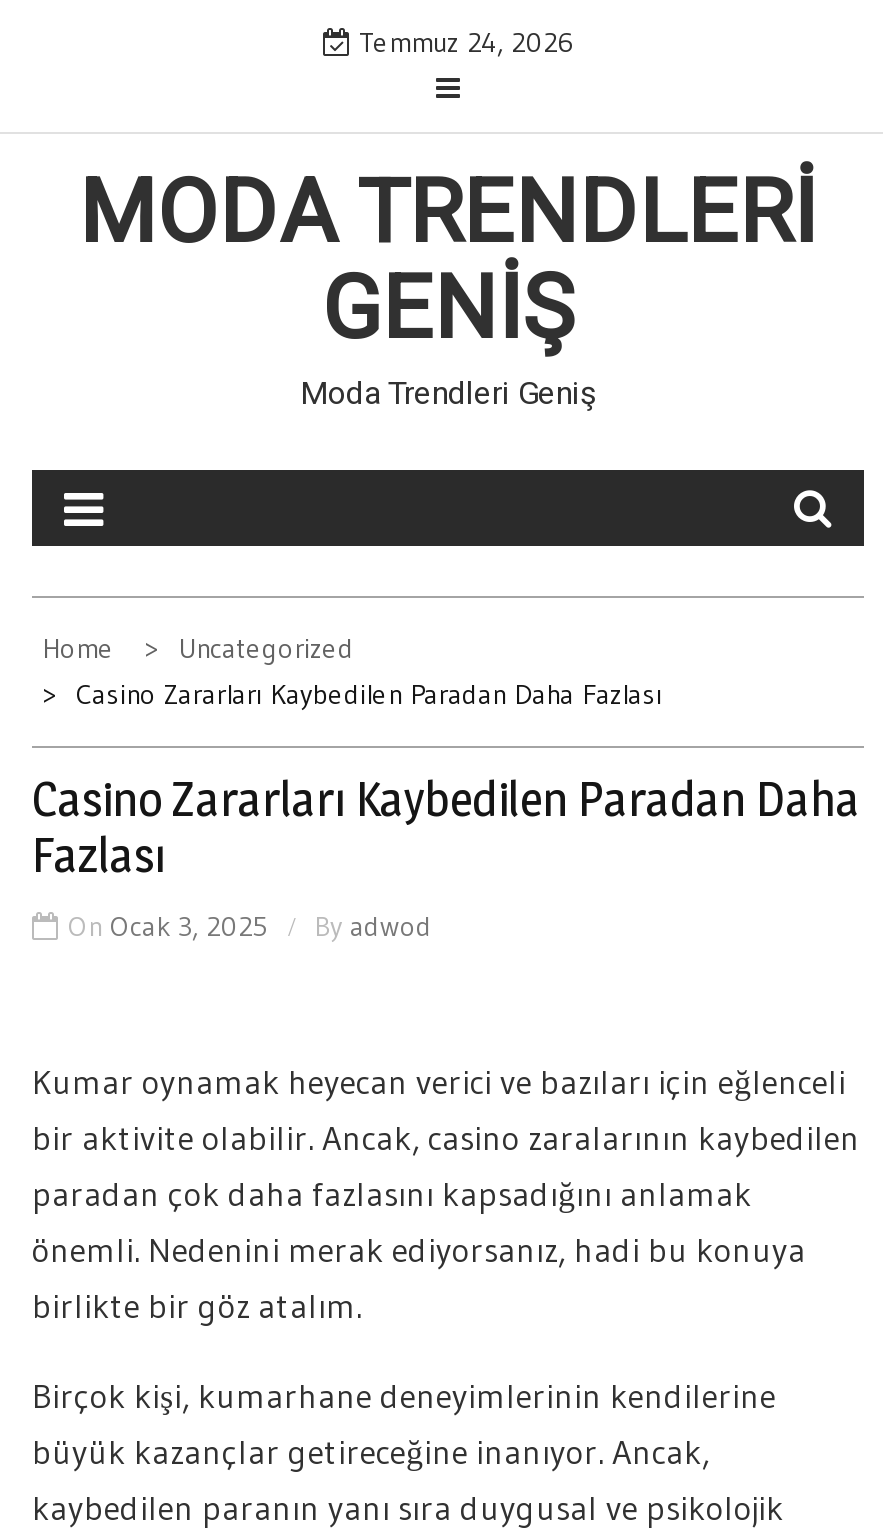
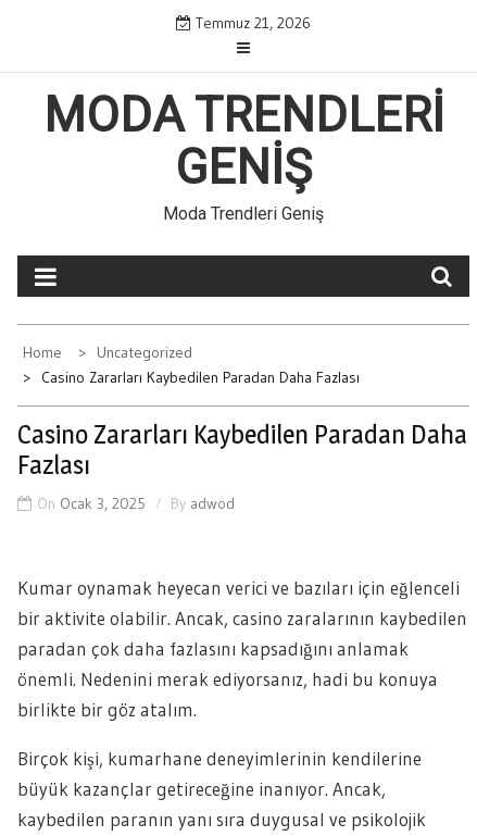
[351,24,573,60] Temmuz 24, 2026 -> [191,13,311,33] Temmuz 21, 2026

